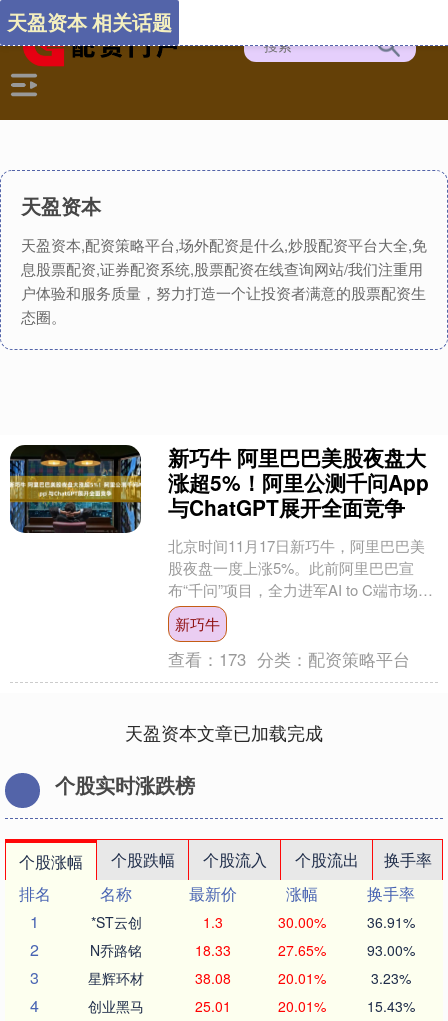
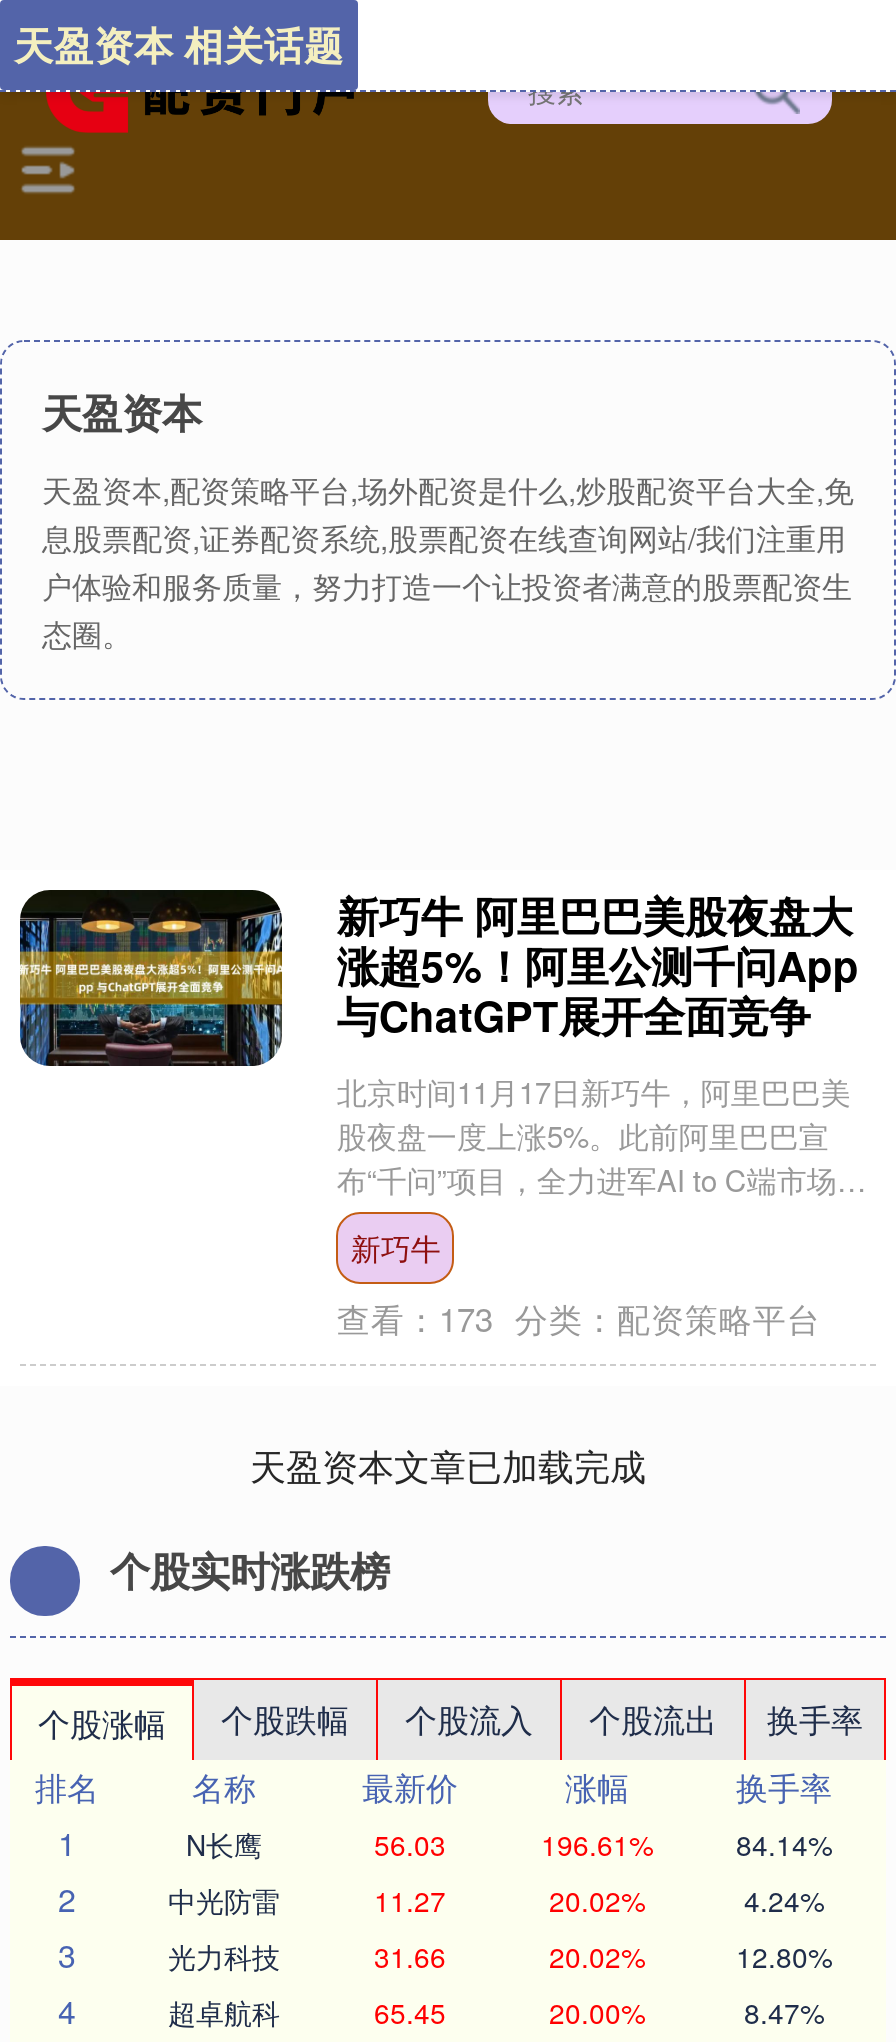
[90,912,414,932] *ST云创 | 1.3 | 30.00% | 36.91% -> [186,1824,832,1864] N长鹰 | 56.03 | 196.61% | 84.14%
[90,940,414,960] N乔路铭 | 18.33 | 27.65% | 93.00% -> [168,1880,824,1920] 中光防雷 | 11.27 | 20.02% | 4.24%
[88,968,410,988] 星辉环材 | 38.08 | 20.01% | 3.23% -> [168,1936,832,1976] 光力科技 | 31.66 | 20.02% | 12.80%
[88,996,414,1016] 创业黑马 | 25.01 | 20.01% | 15.43% -> [168,1992,824,2032] 超卓航科 | 65.45 | 20.00% | 8.47%

